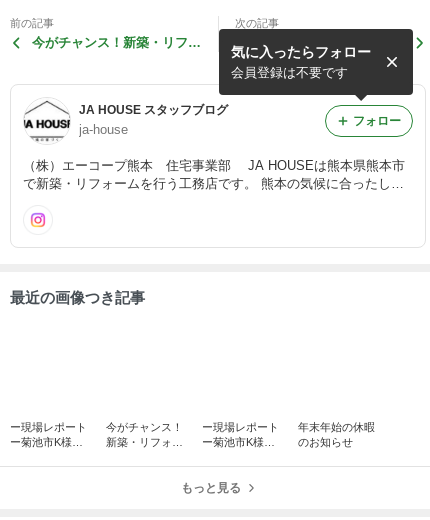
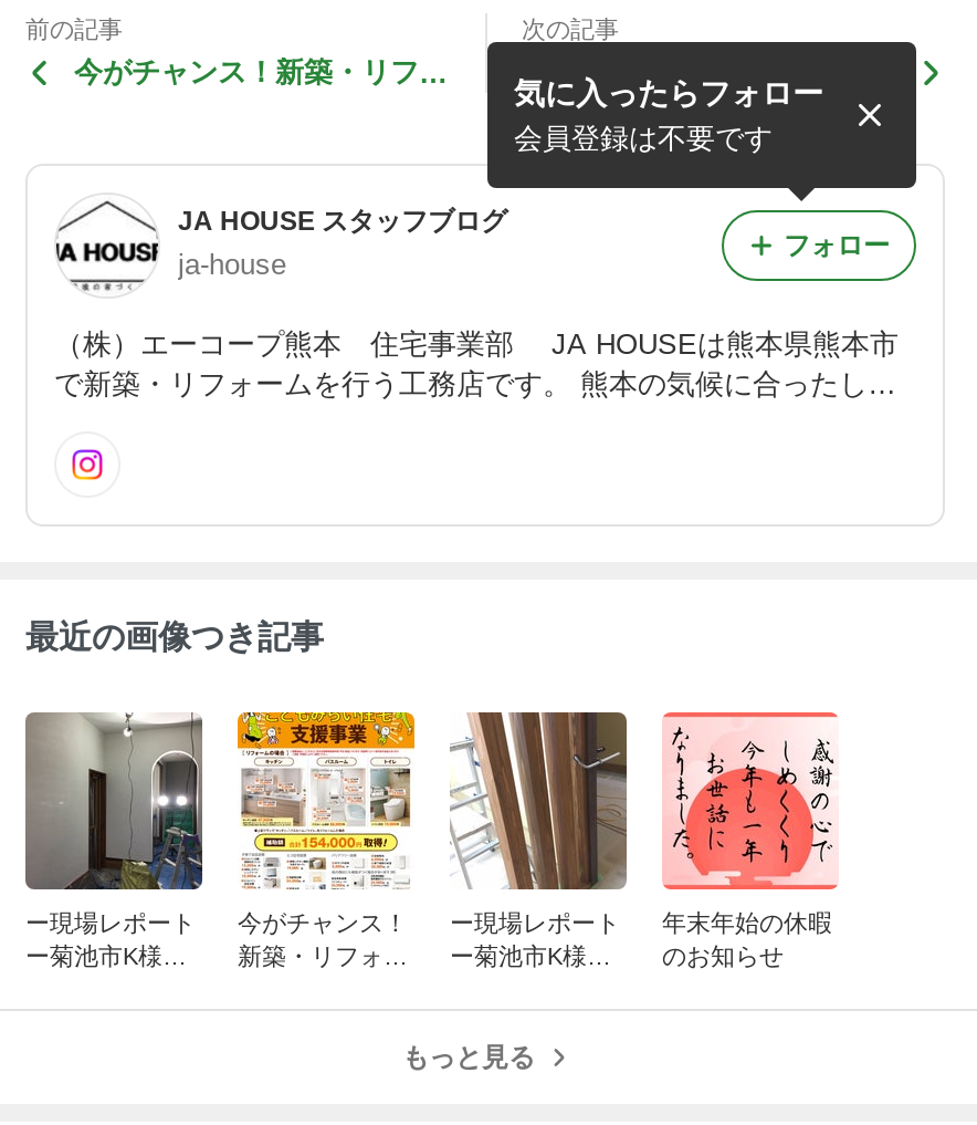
none -> [23,710,204,892] [image]
none -> [235,710,417,892] [image]
none -> [450,710,629,892] [image]
none -> [662,710,839,892] [image]

